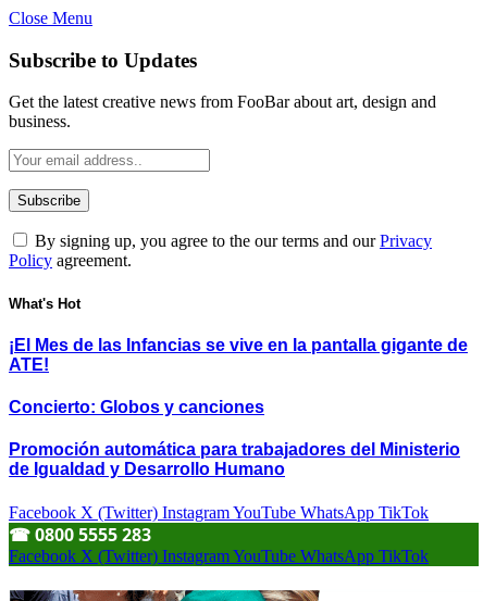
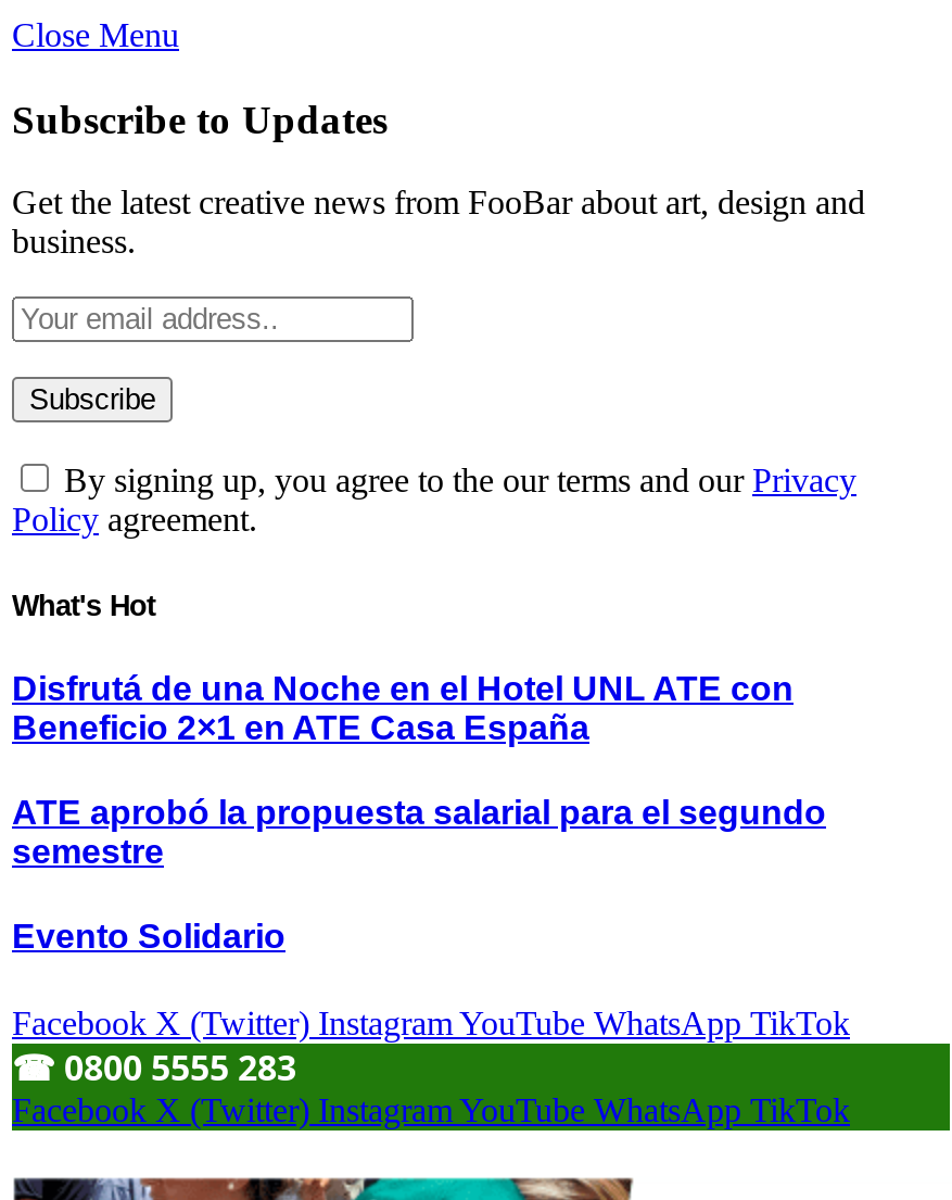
[9,336,468,374] ¡El Mes de las Infancias se vive en la pantalla gigante de | ATE! -> [12,670,794,746] Disfrutá de una Noche en el Hotel UNL ATE con | Beneficio 2×1 en ATE Casa España
[9,398,264,416] Concierto: Globos y canciones -> [12,794,826,870] ATE aprobó la propuesta salarial para el segundo | semestre
[9,440,460,479] Promoción automática para trabajadores del Ministerio | de Igualdad y Desarrollo Humano -> [12,918,285,955] Evento Solidario

